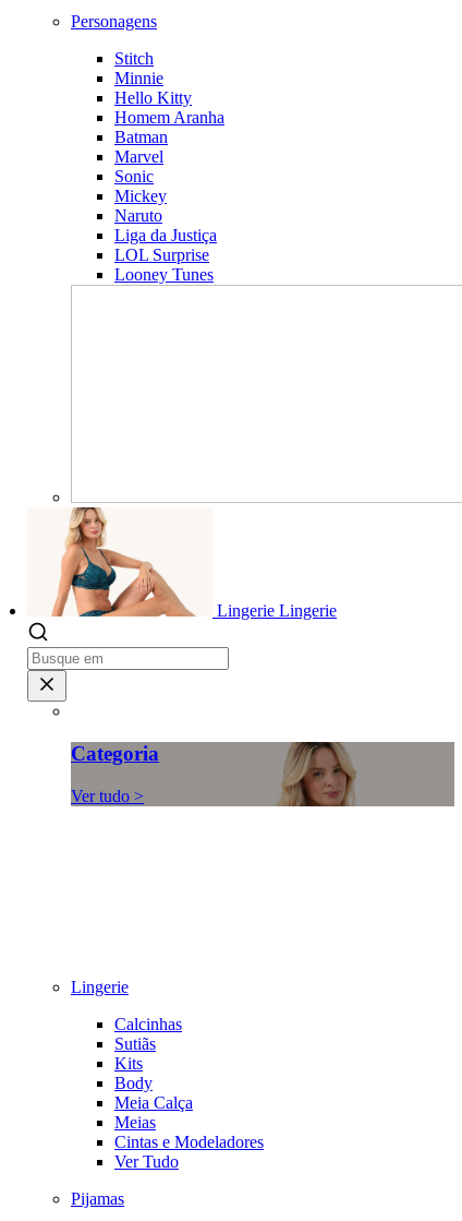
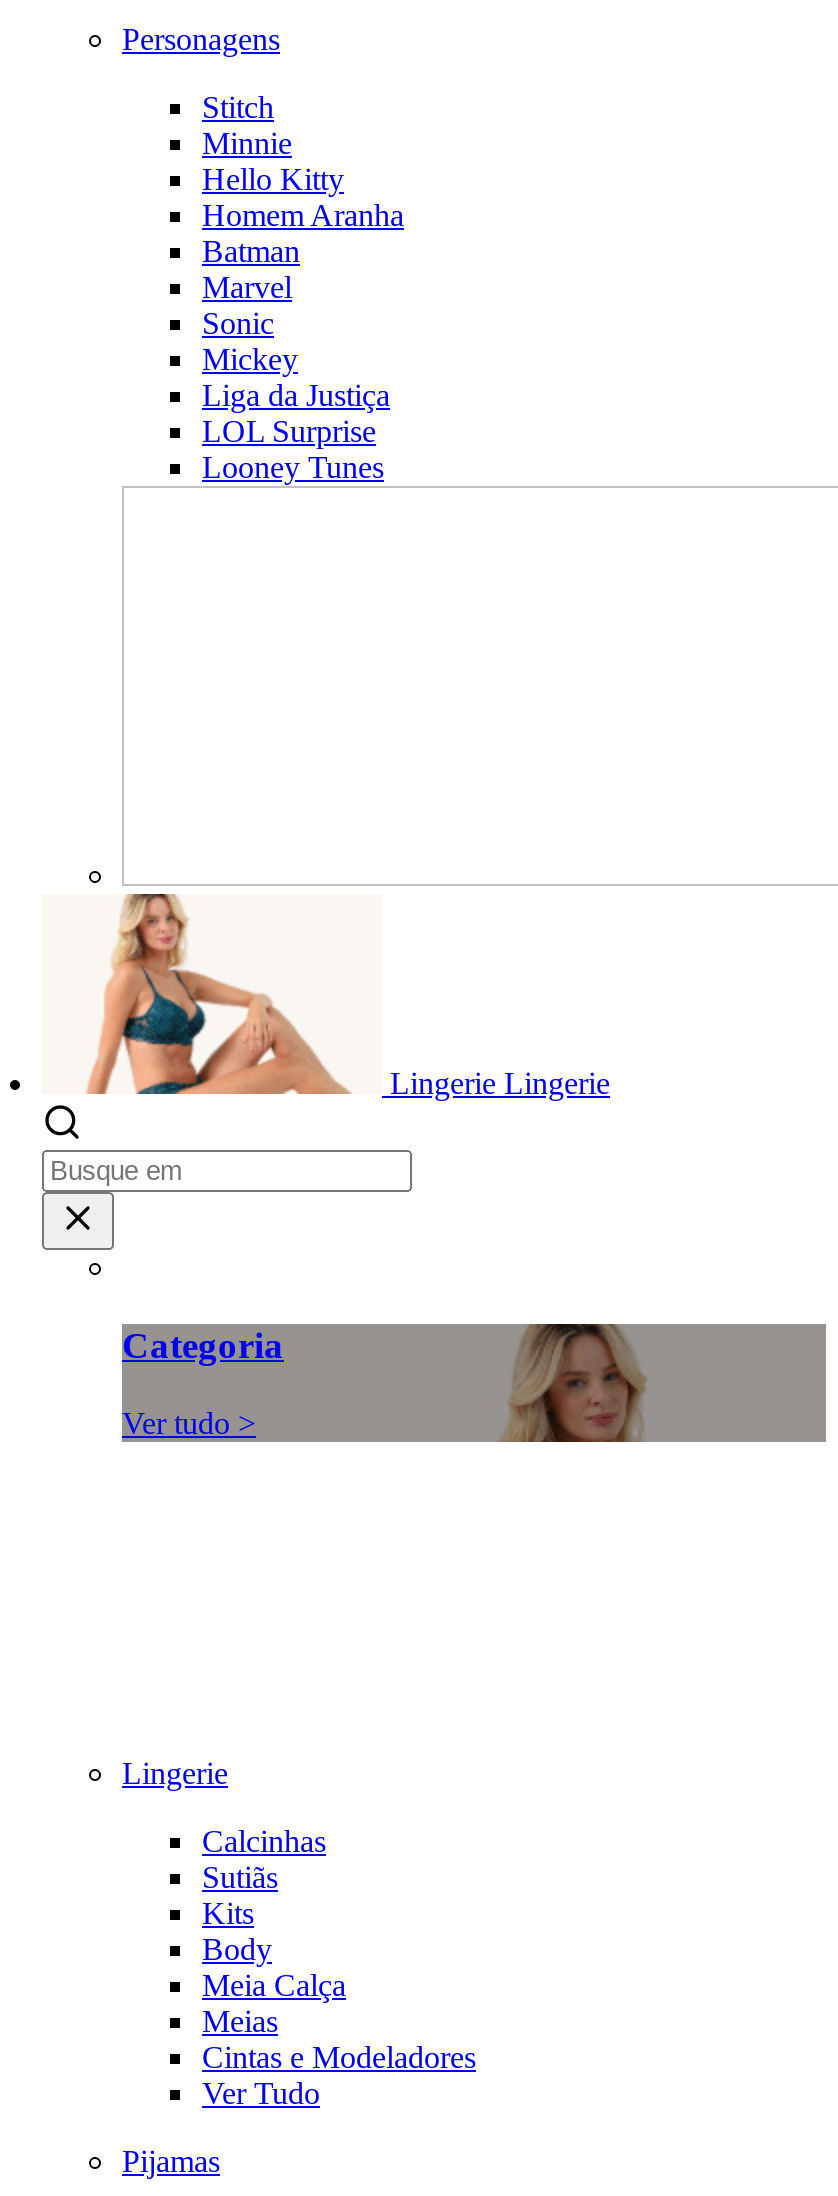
[114,207,162,225] Naruto -> none

